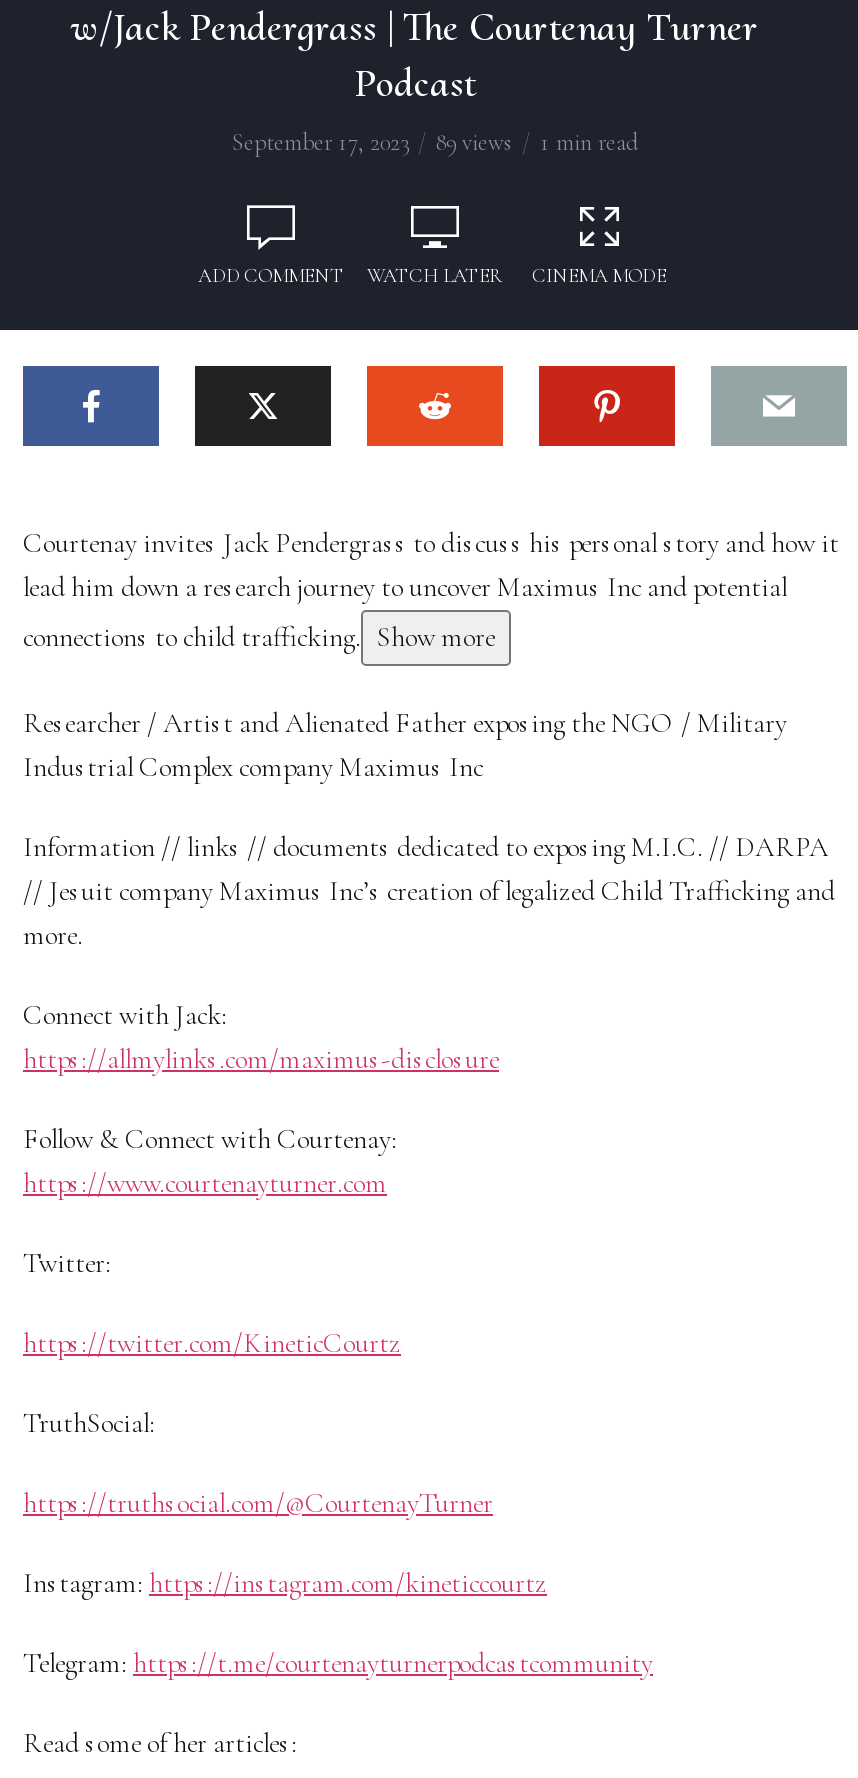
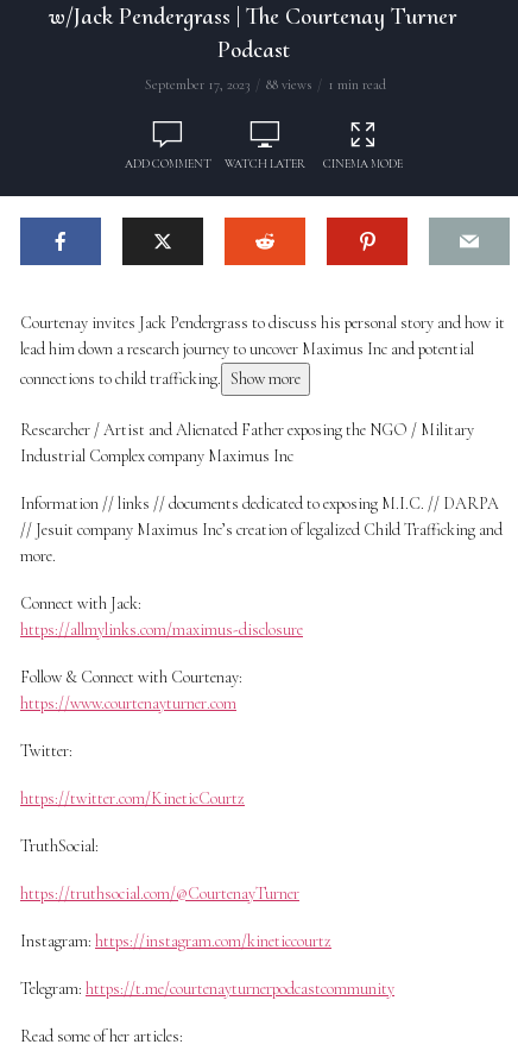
[436,128,512,156] 89 views -> [266,76,311,93] 88 views

